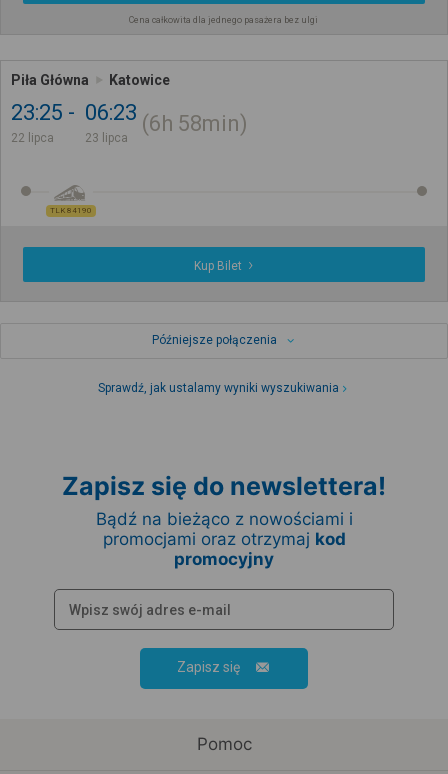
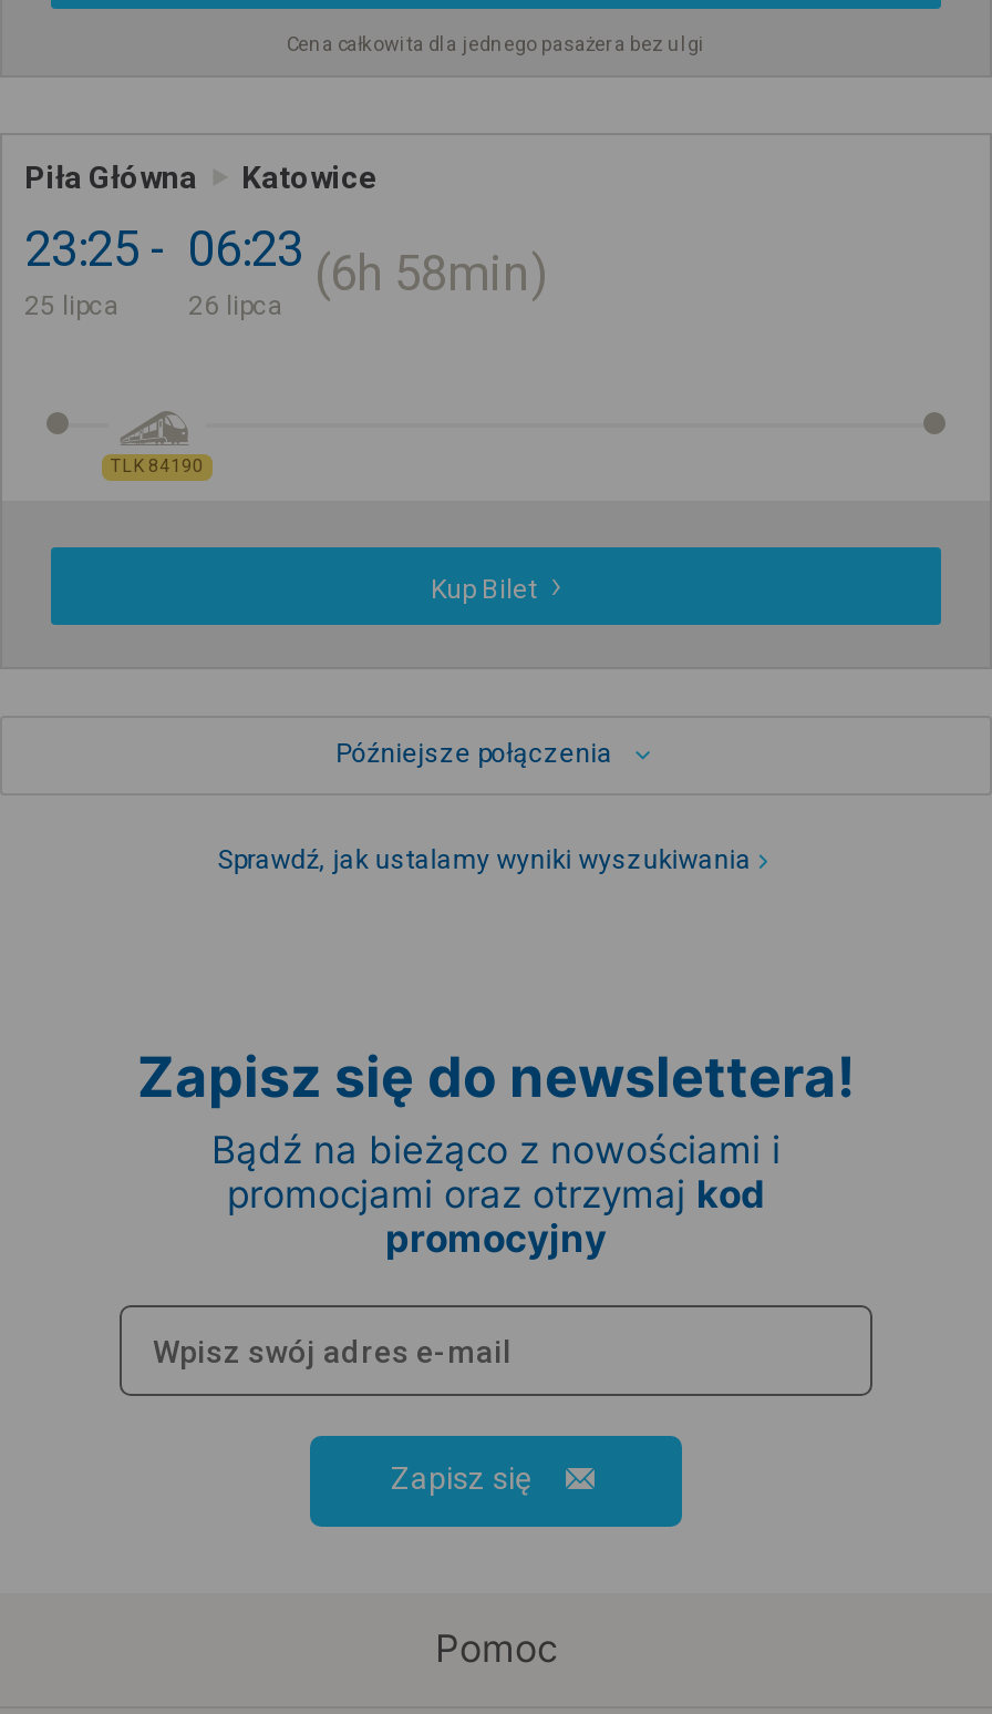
[11,131,54,145] 22 lipca -> [24,290,120,321] 25 lipca
[85,131,128,145] 23 lipca -> [188,290,283,321] 26 lipca

